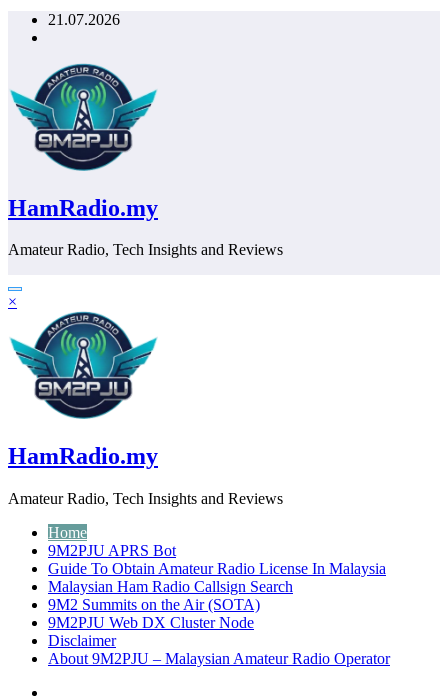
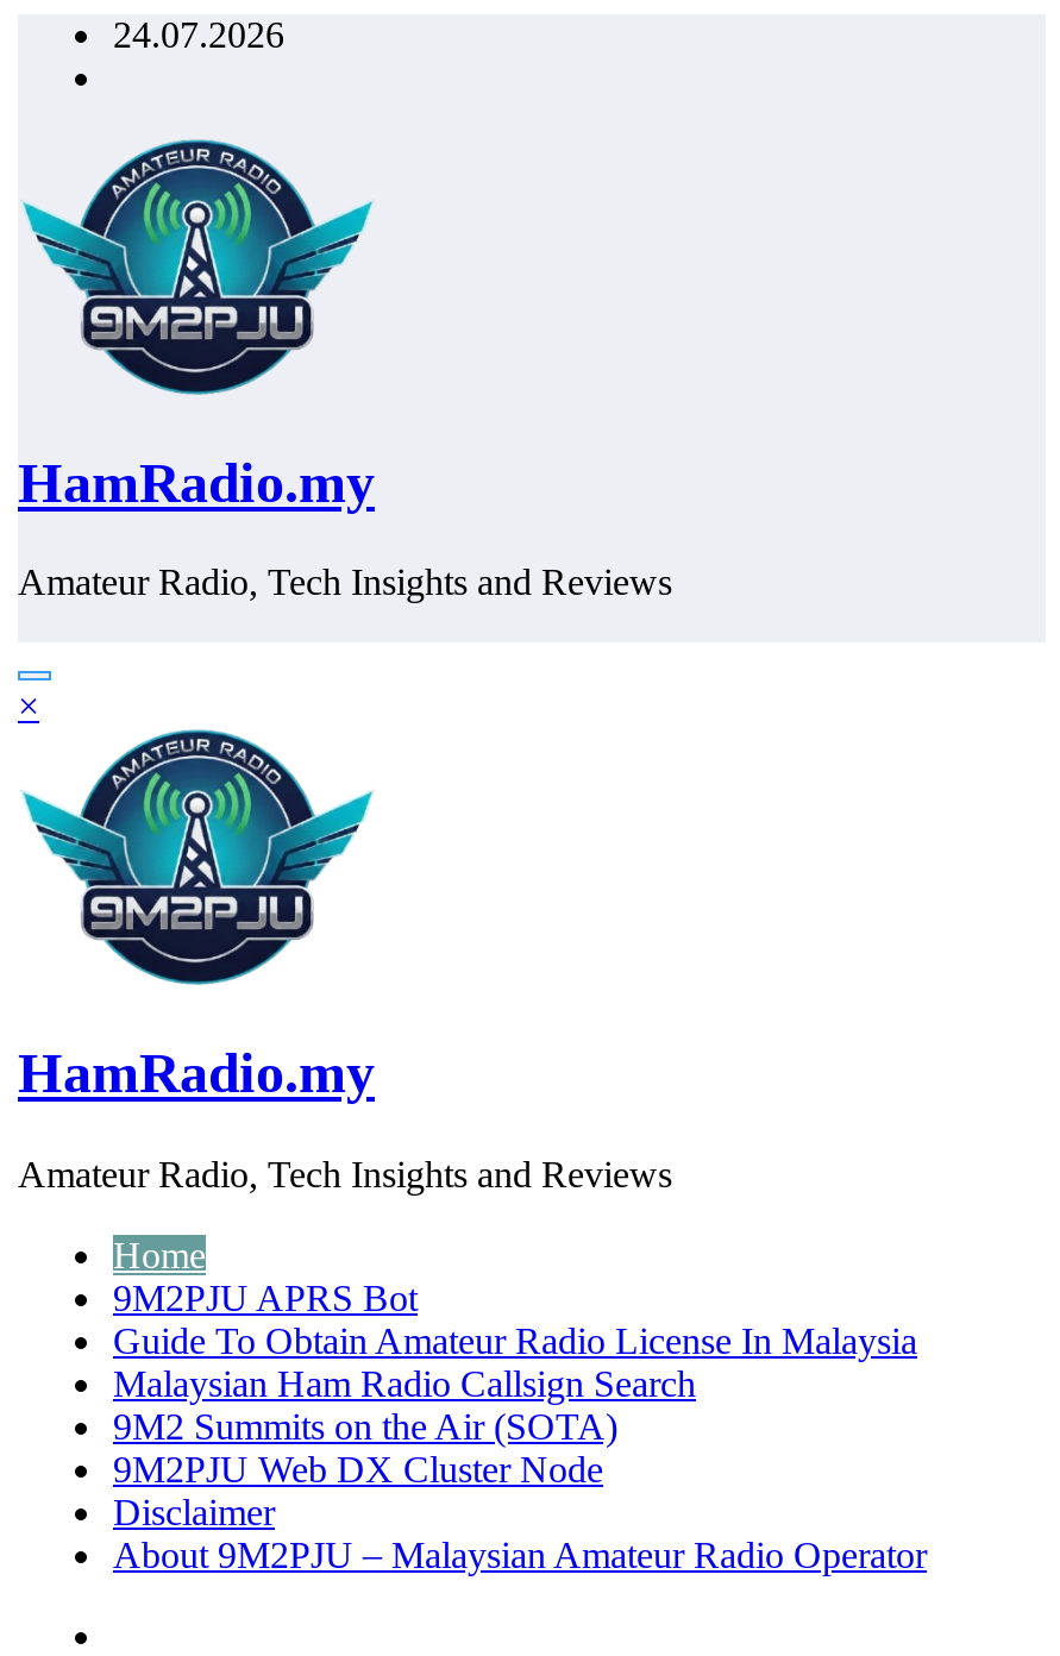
[48,11,120,28] 21.07.2026 -> [113,14,284,55] 24.07.2026

